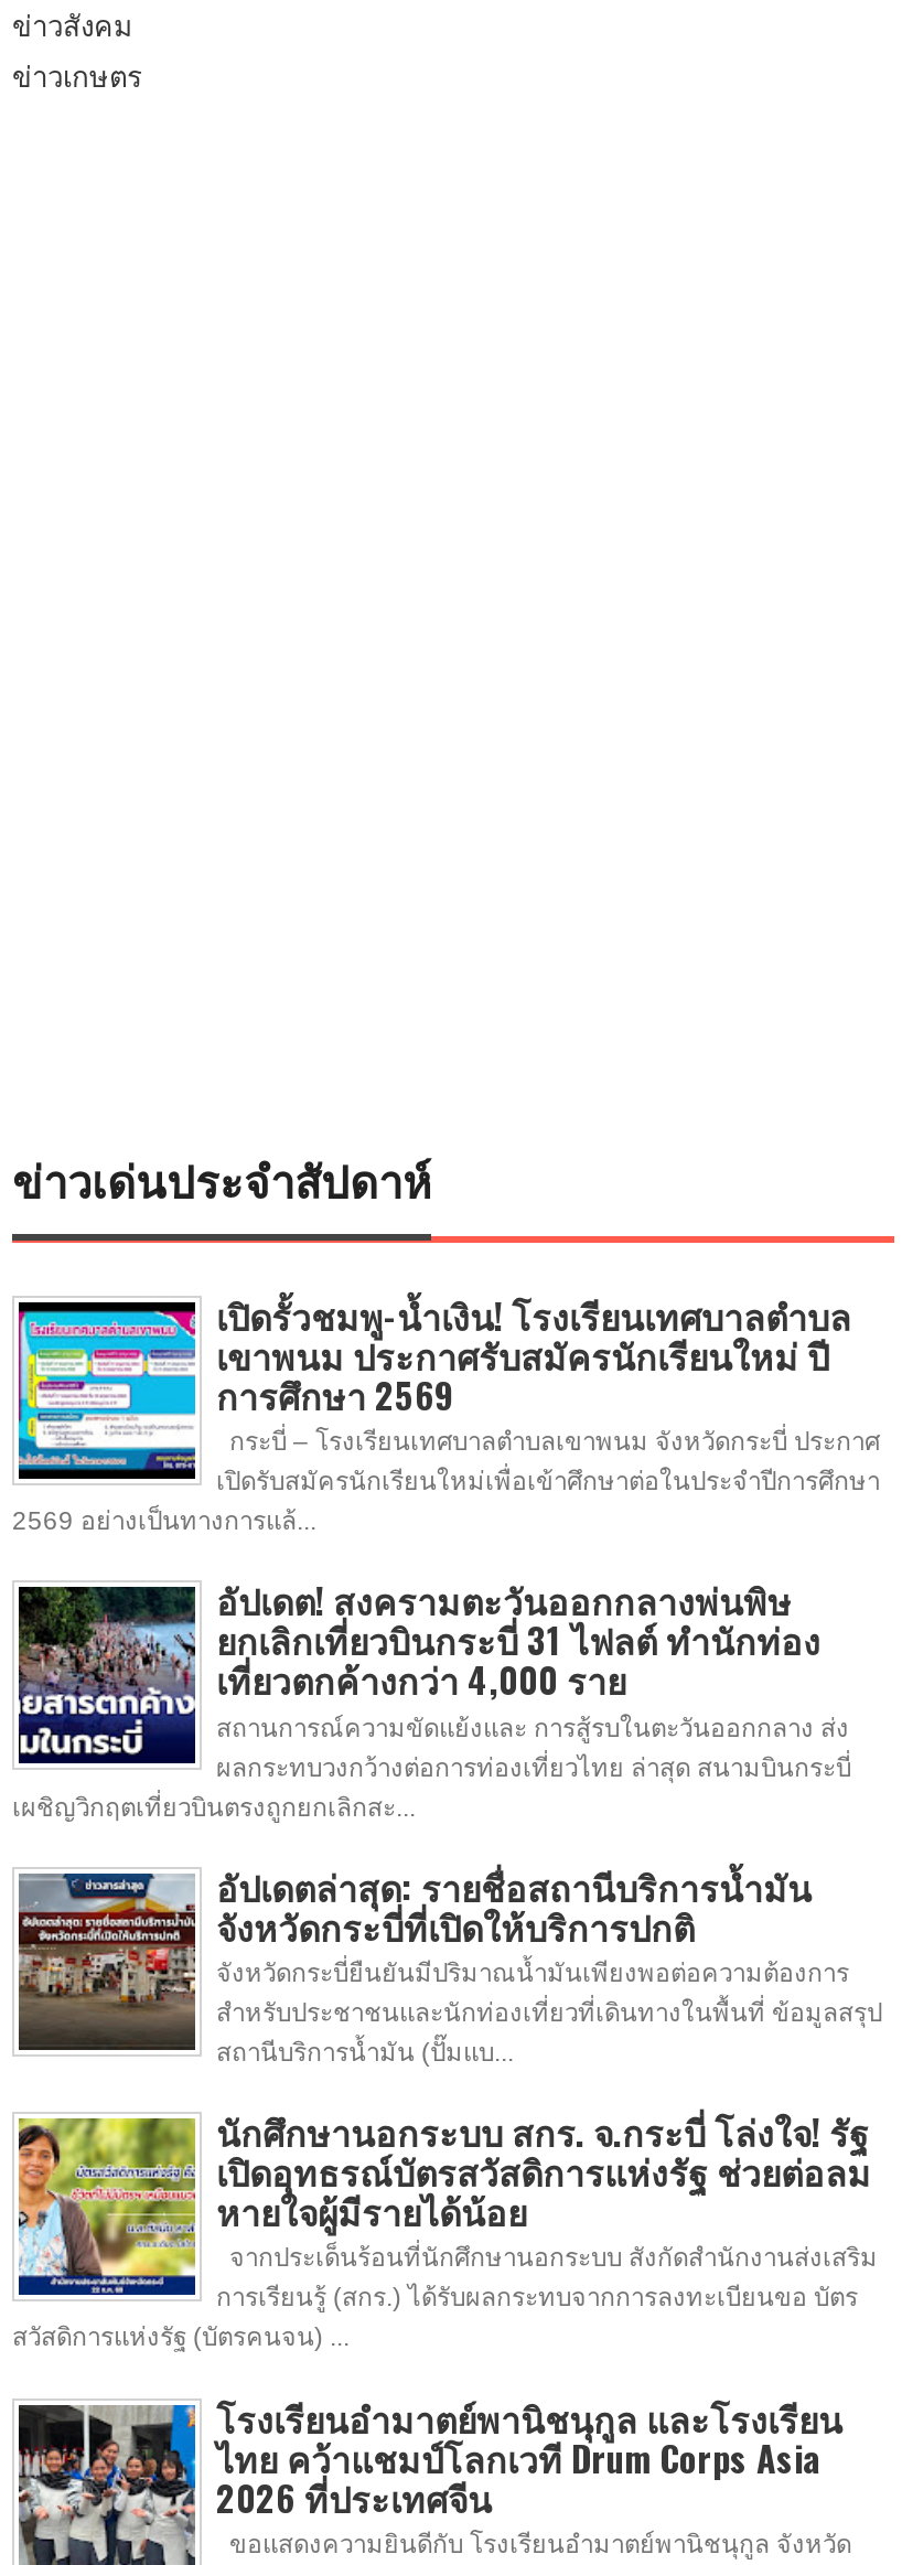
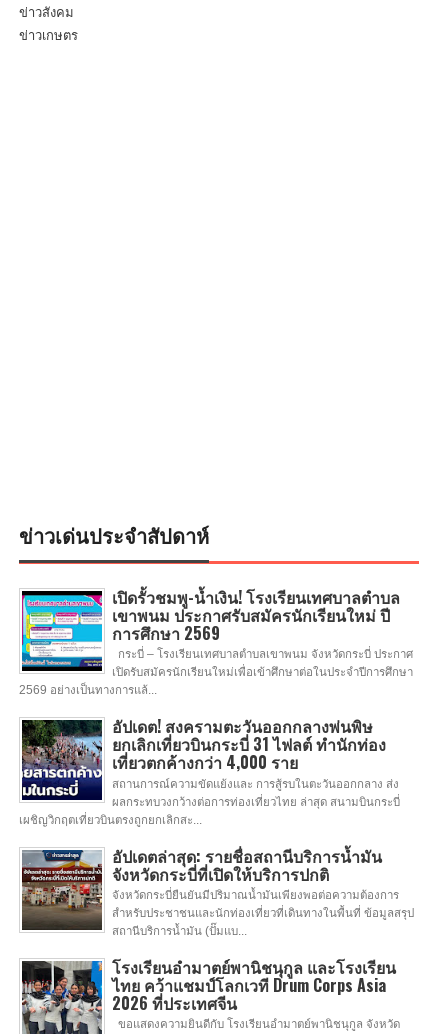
[12,2106,878,2351] [image] | นักศึกษานอกระบบ สกร. จ.กระบี่ โล่งใจ! รัฐ | เปิดอุทธรณ์บัตรสวัสดิการแห่งรัฐ ช่วยต่อลม | หายใจผู้มีรายได้น้อย | จากประเด็นร้อนที่นักศึกษานอกระบบ สังกัดสำนักงานส่งเสริม | การเรียนรู้ (สกร.) ได้รับผลกระทบจากการลงทะเบียนขอ บัตร | สวัสดิการแห่งรัฐ (บัตรคนจน) ... -> none

